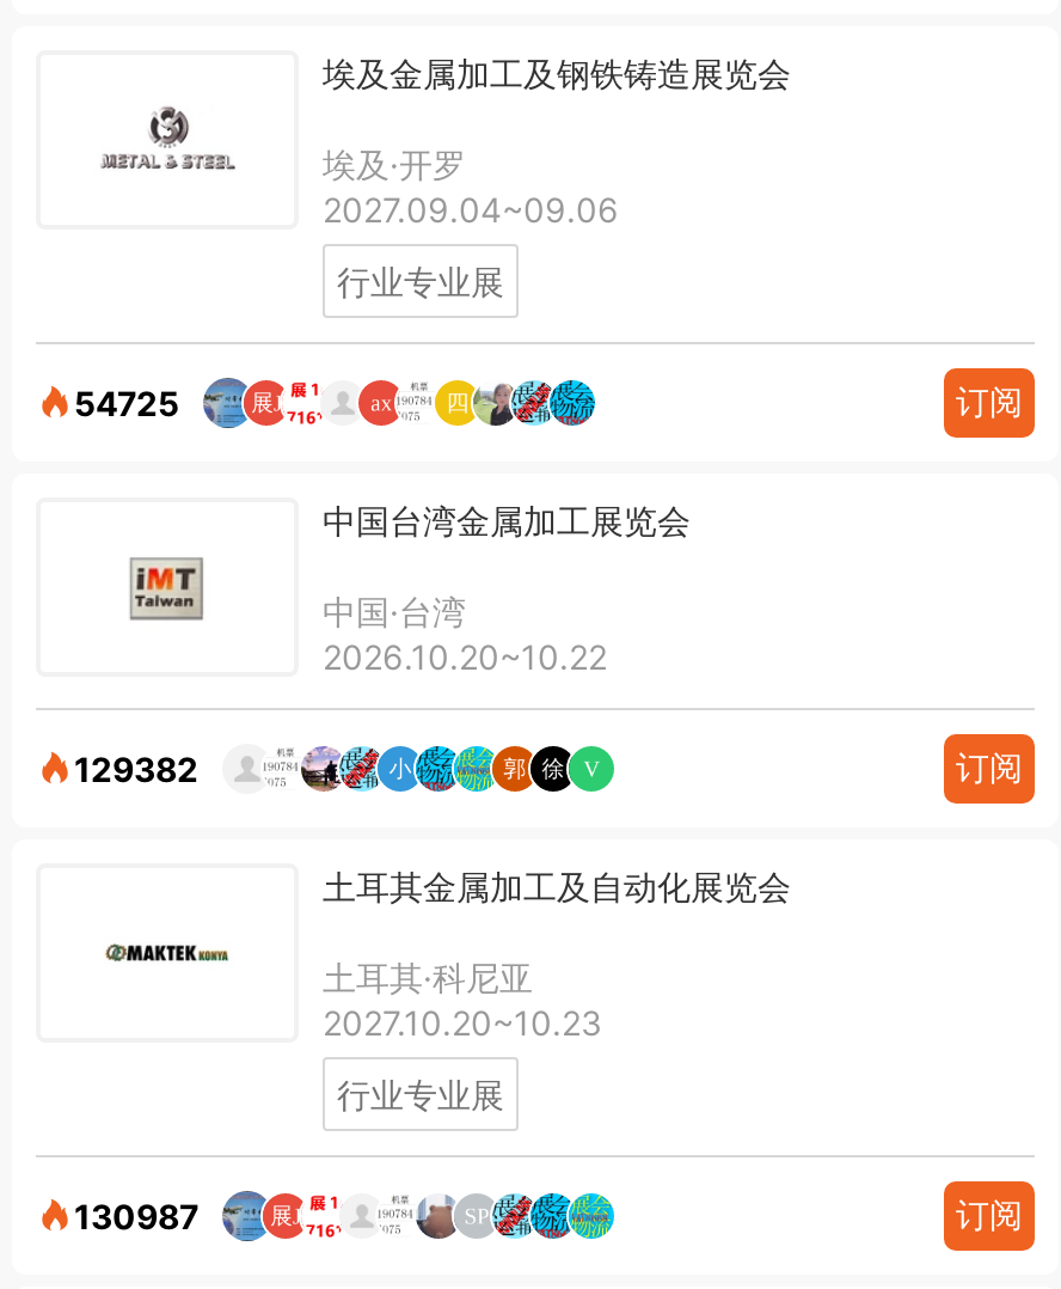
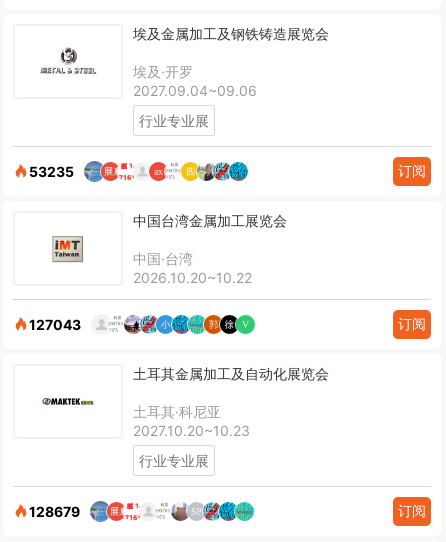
[74,382,179,423] 54725 -> [29,163,74,180] 53235
[74,748,198,789] 129382 -> [29,316,81,333] 127043
[74,1195,198,1236] 130987 -> [29,503,80,520] 128679

